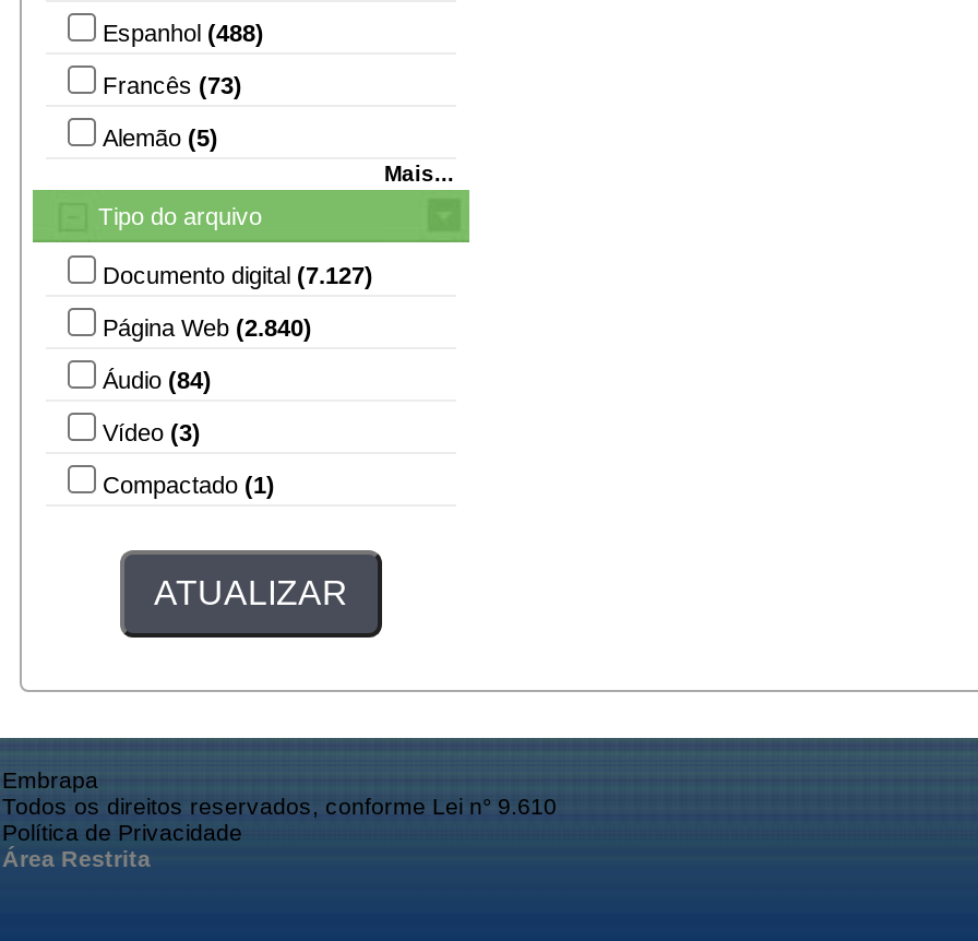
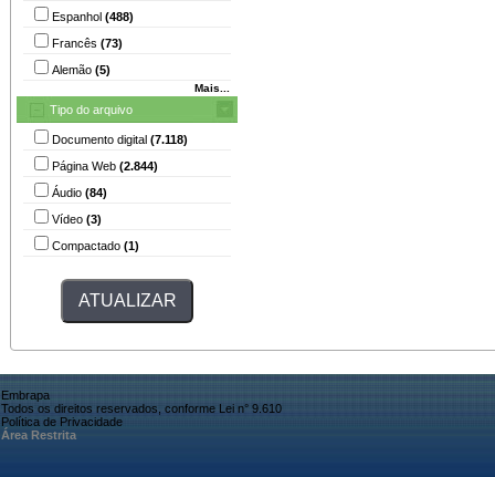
[103,261,373,287] Documento digital (7.127) -> [52,132,188,146] Documento digital (7.118)
[103,313,312,340] Página Web (2.840) -> [52,159,158,172] Página Web (2.844)

